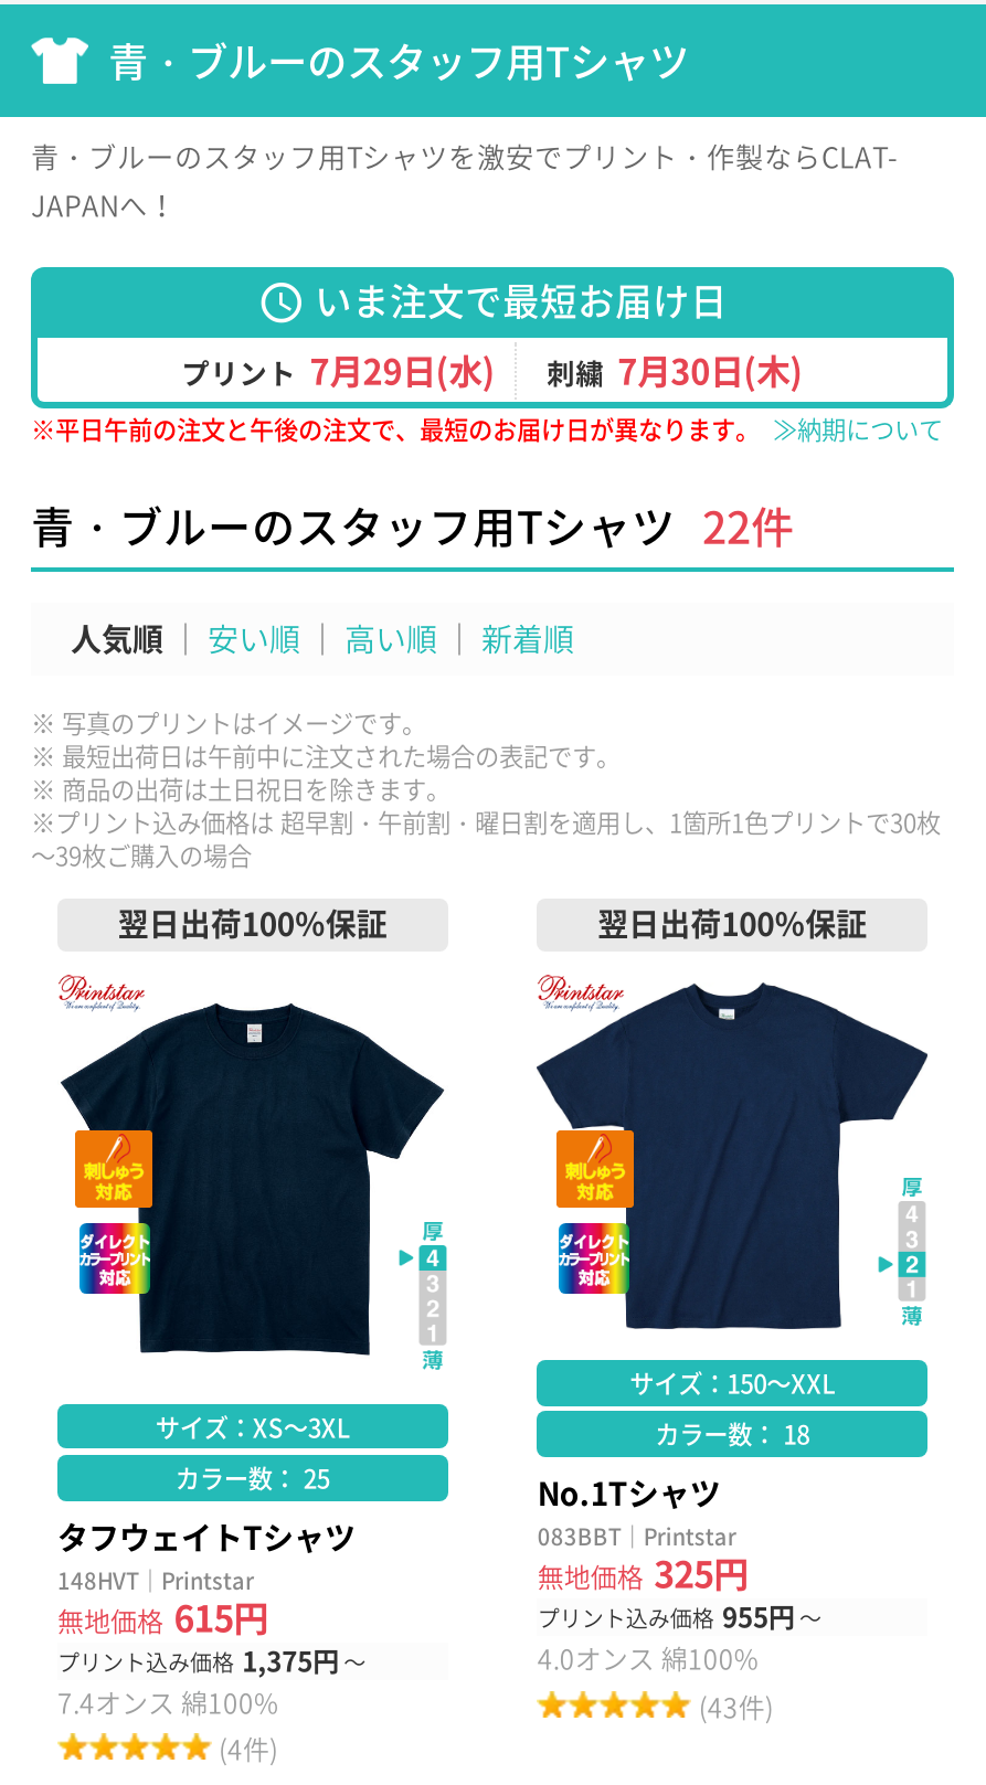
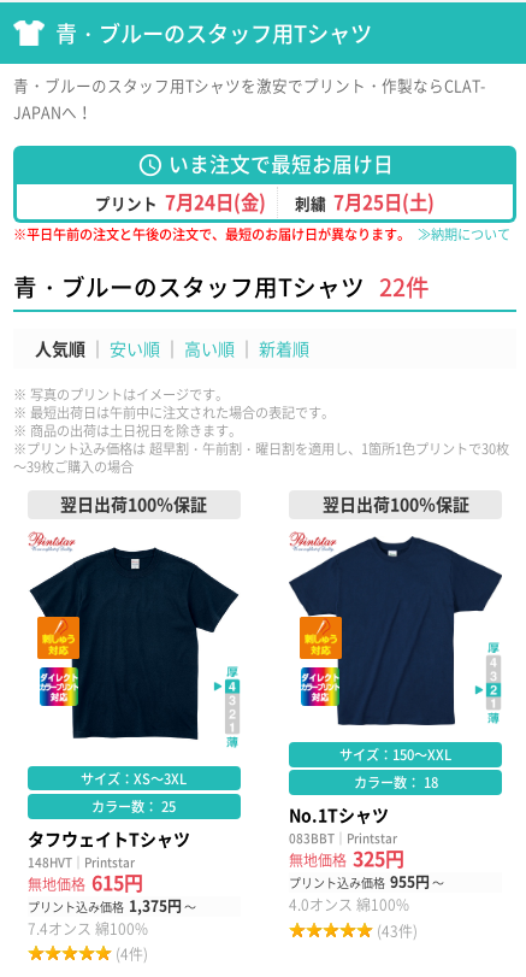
[182,343,495,394] プリント 7月29日(水) -> [95,187,266,215] プリント 7月24日(金)
[547,343,803,394] 刺繍 7月30日(木) -> [294,187,434,215] 刺繍 7月25日(土)

